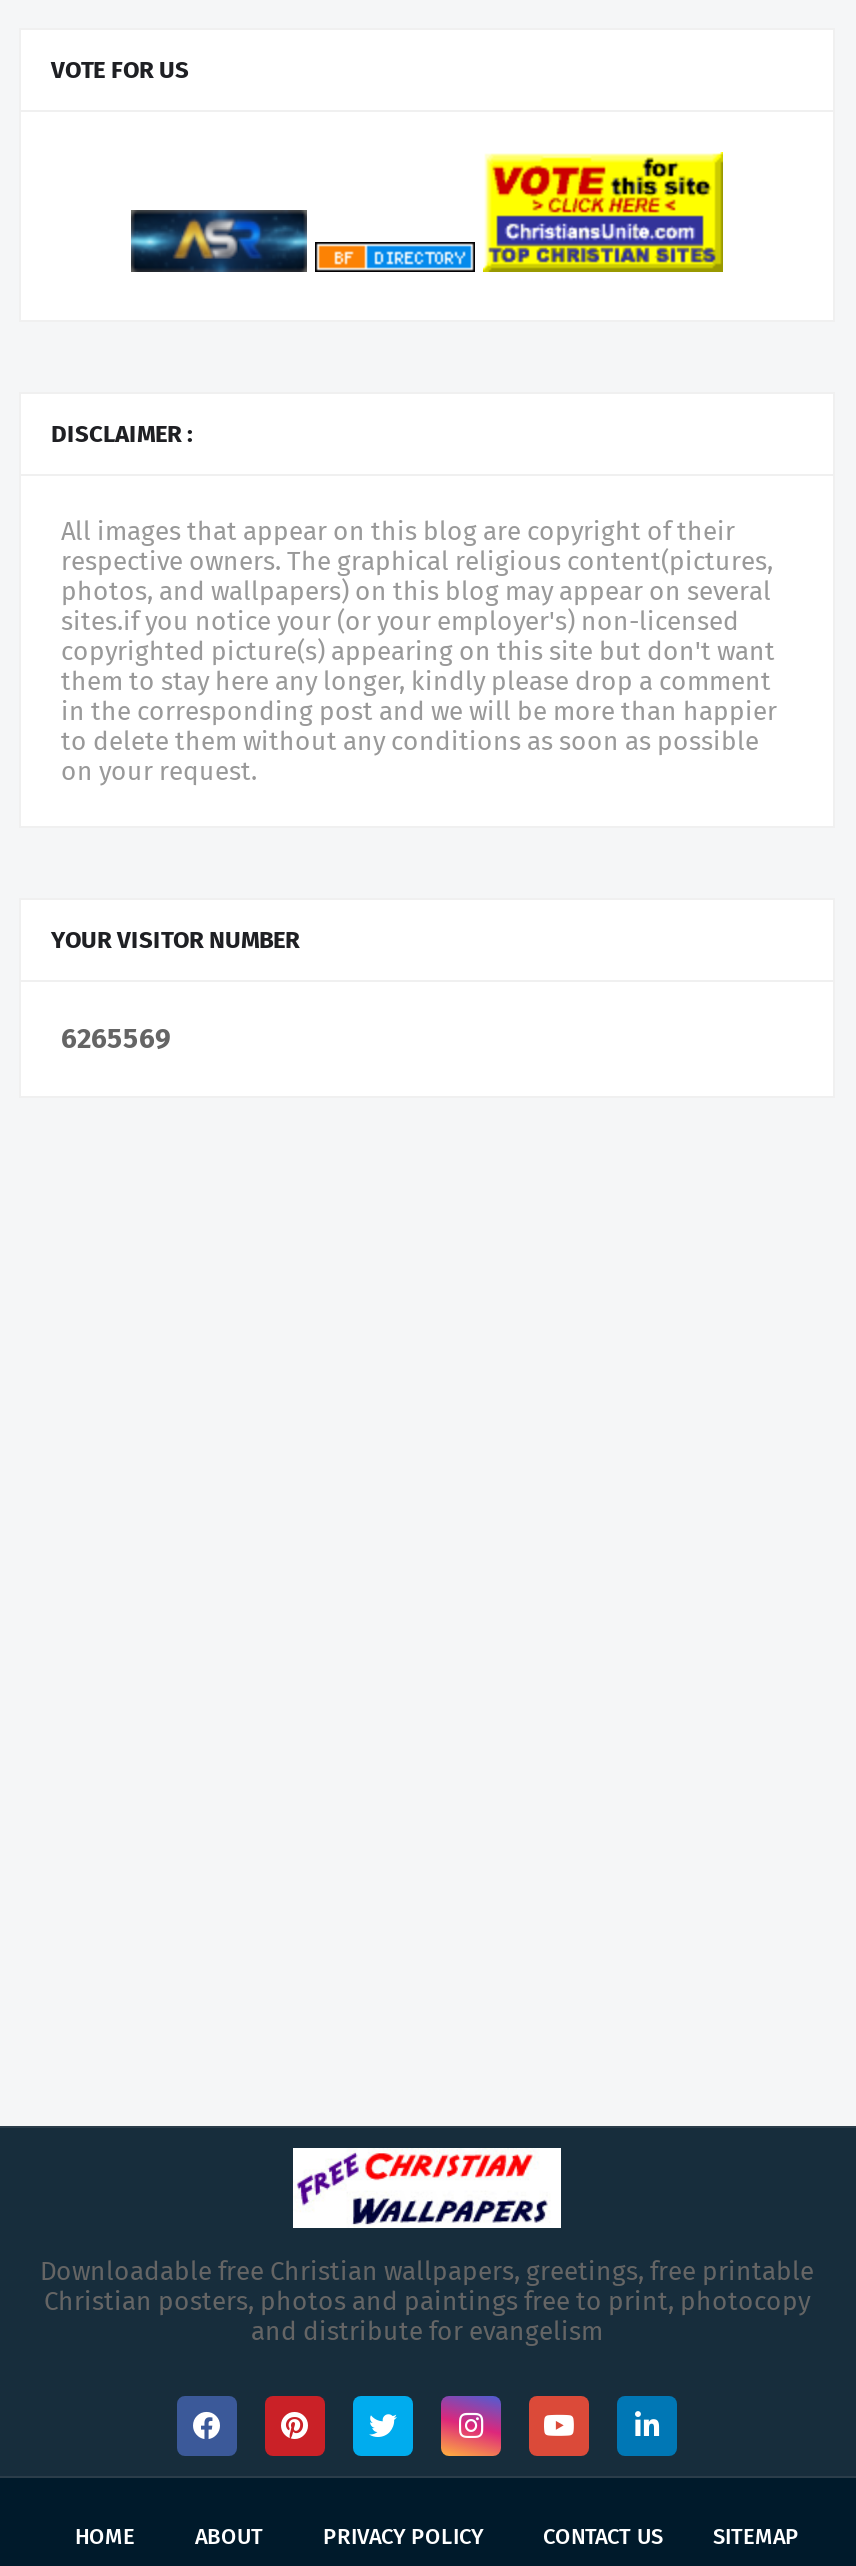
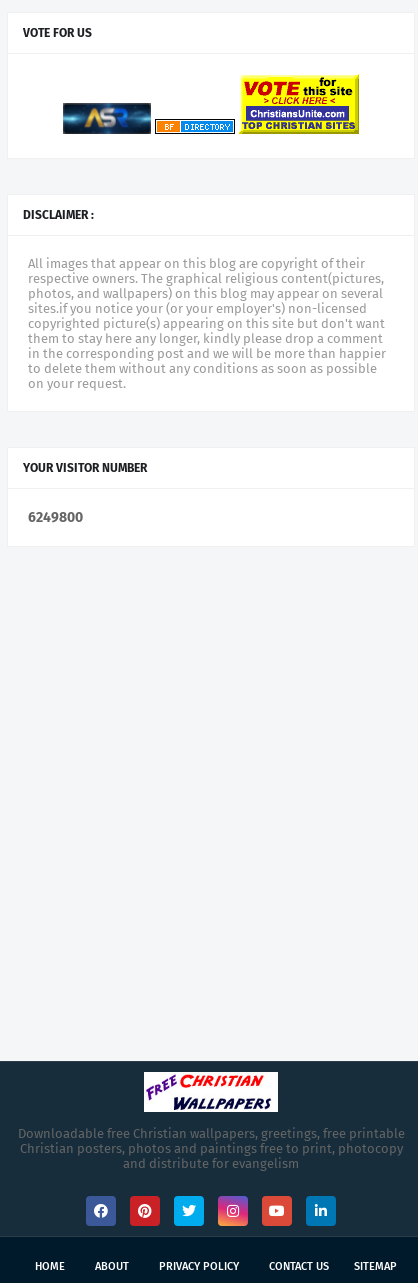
[61,1023,171,1057] 6265569 -> [28,509,83,526] 6249800

